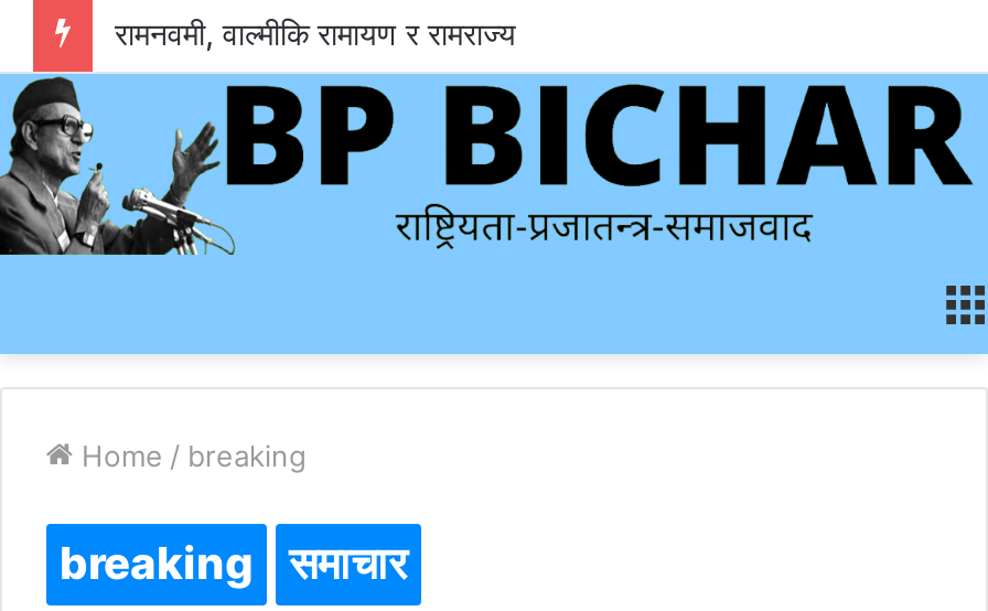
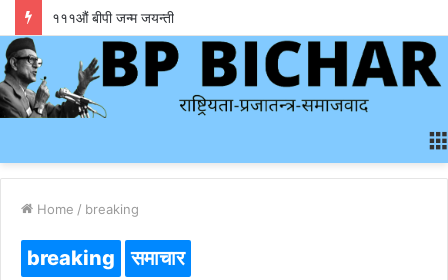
[115,14,516,52] रामनवमी, वाल्मीकि रामायण र रामराज्य -> [52,9,174,26] १११औं बीपी जन्म जयन्ती

